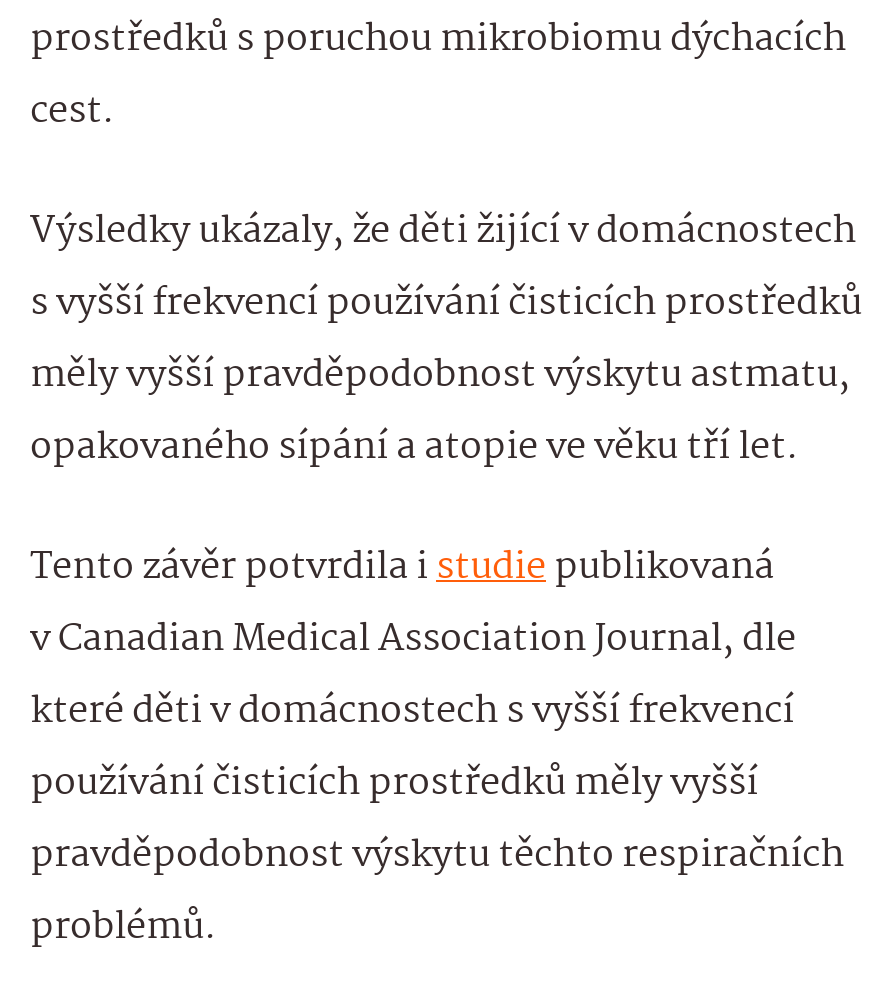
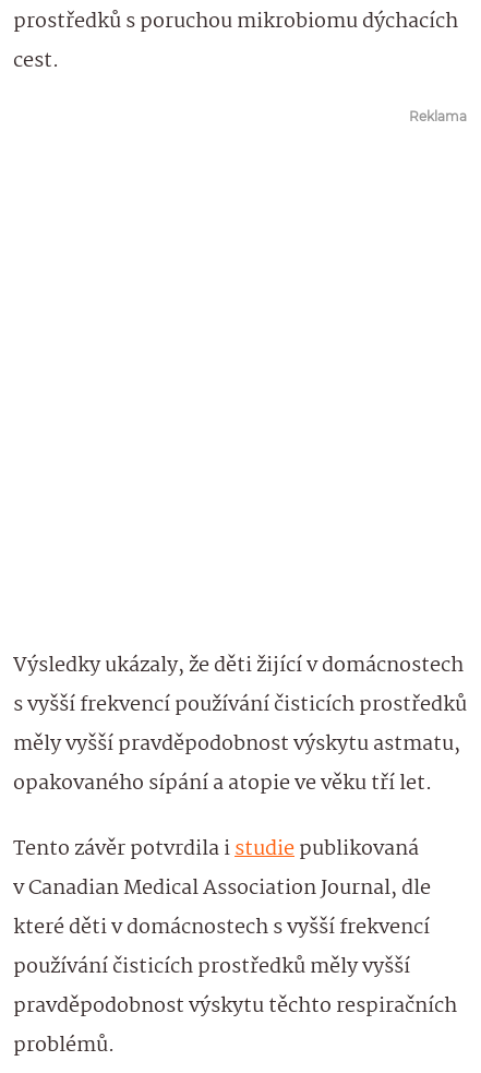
none -> [409,108,467,124] Reklama

